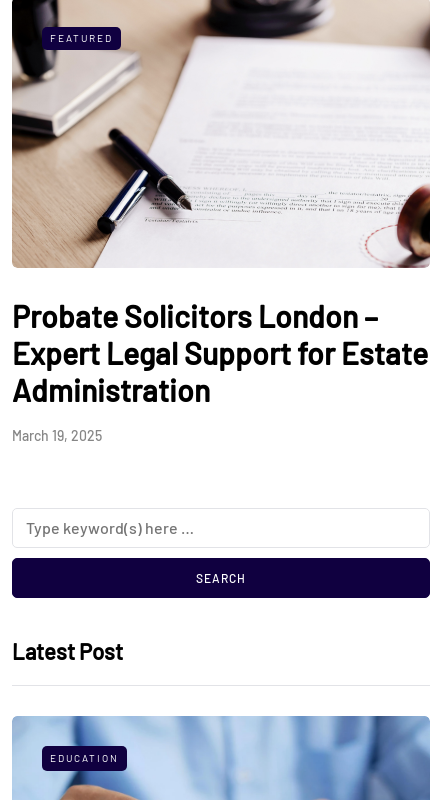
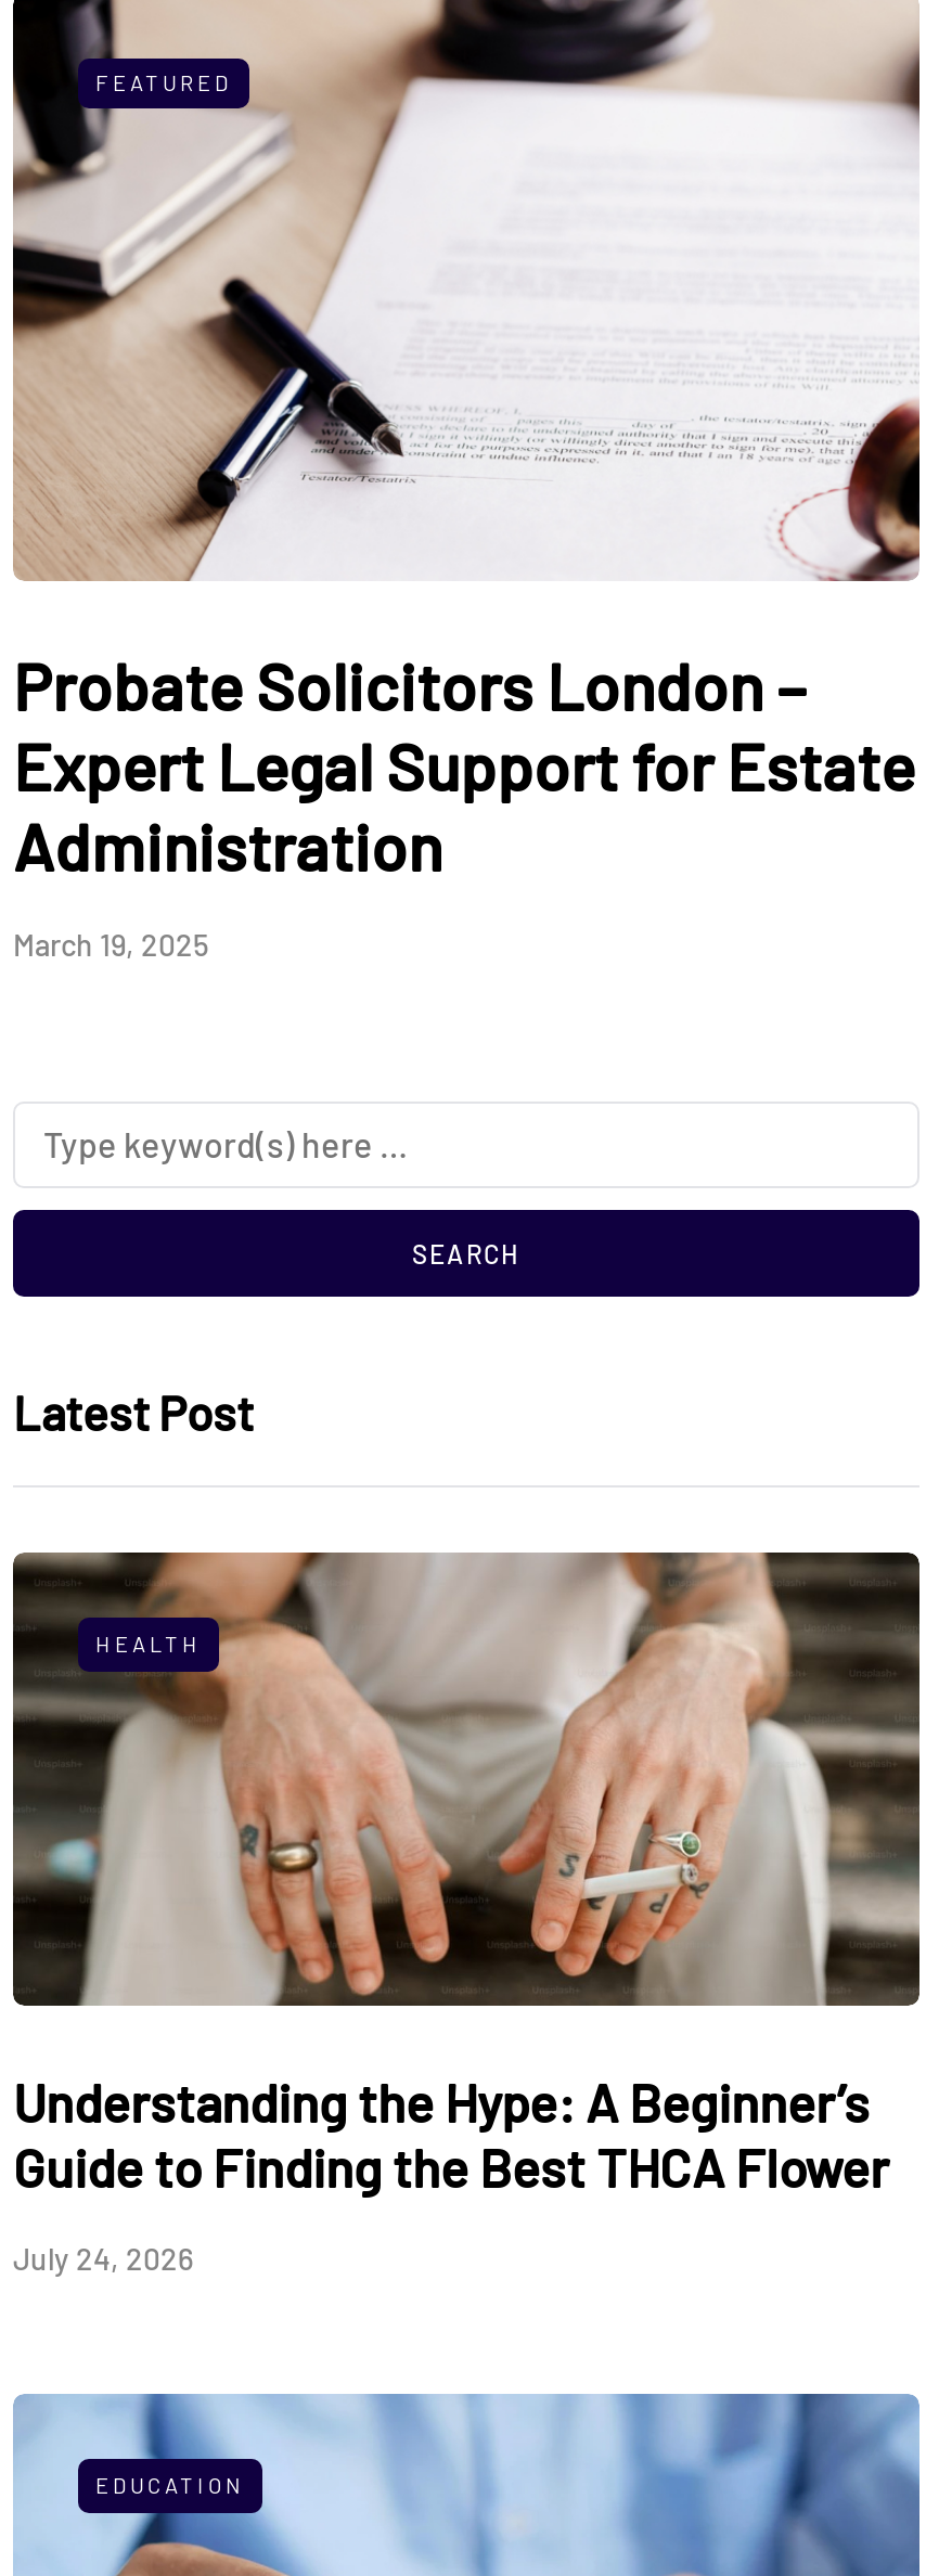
none -> [11,1550,922,2008] [image] | HEALTH
none -> [13,2071,889,2277] Understanding the Hype: A Beginner’s | Guide to Finding the Best THCA Flower | July 24, 2026

